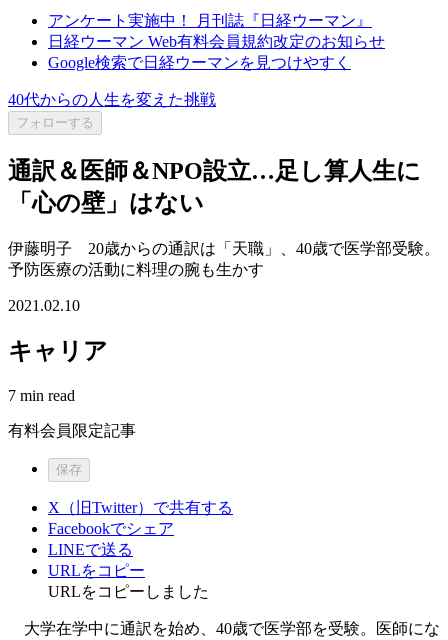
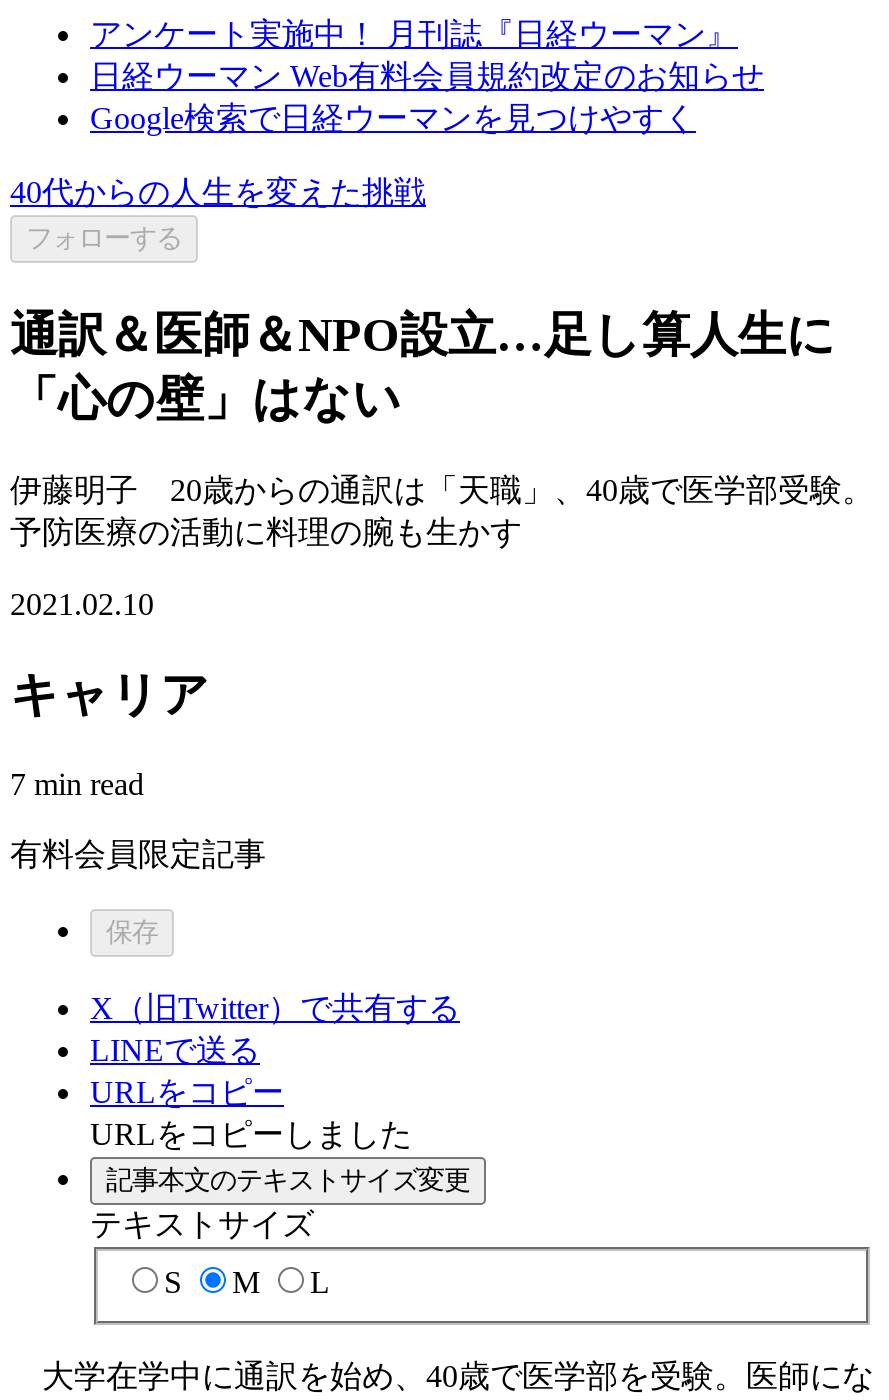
[48,520,174,537] Facebookでシェア -> none
moved [48,541,209,600] -> [90,1032,412,1150]: LINEで送る | URLをコピー | URLをコピーしました
none -> [90,1164,470,1299] 記事本文のテキストサイズ変更 | テキストサイズ | S | M | L

